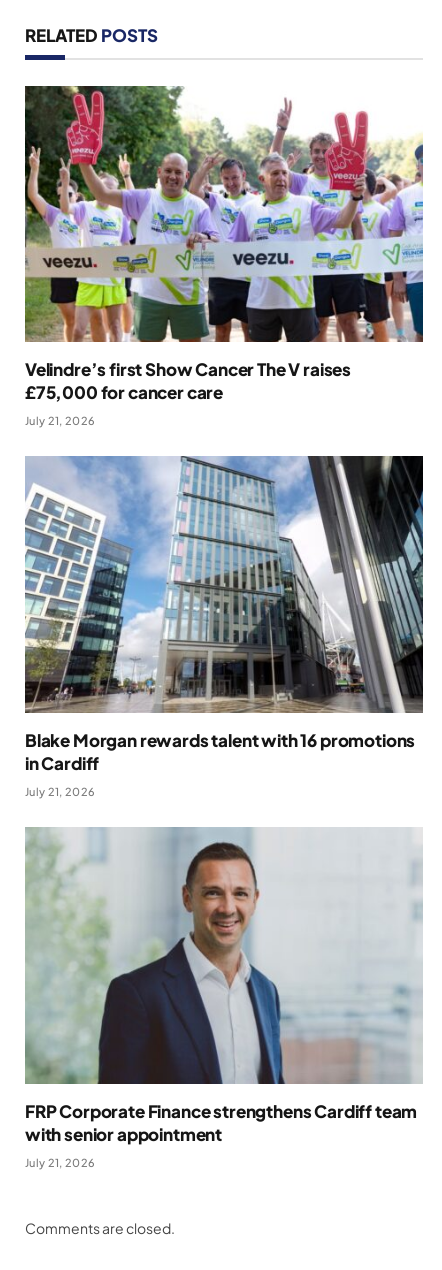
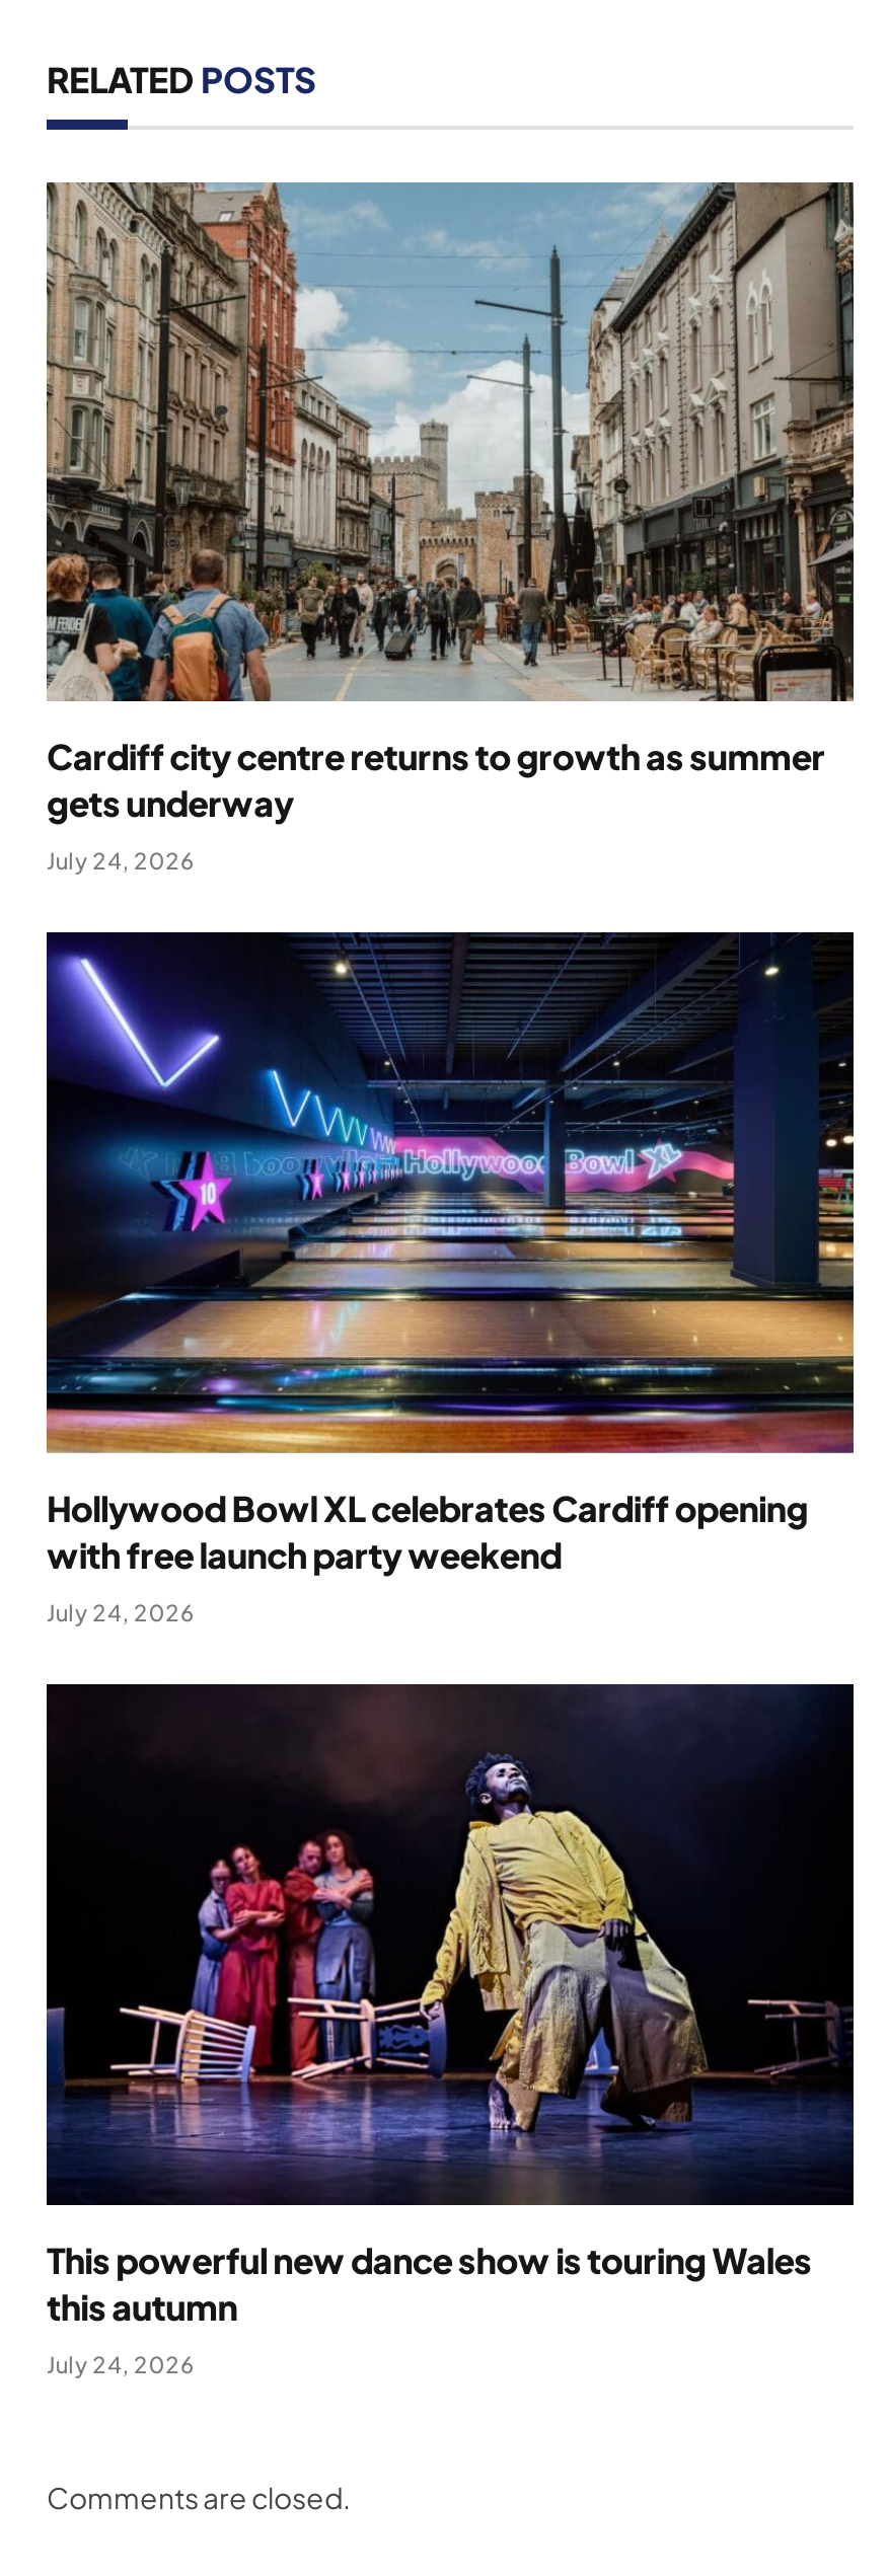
[24,85,424,403] [image] | Velindre’s first Show Cancer The V raises | £75,000 for cancer care -> [45,180,856,826] [image] | Cardiff city centre returns to growth as summer | gets underway
[25,414,95,427] July 21, 2026 -> [47,848,195,874] July 24, 2026
[24,455,424,774] [image] | Blake Morgan rewards talent with 16 promotions | in Cardiff -> [45,930,856,1577] [image] | Hollywood Bowl XL celebrates Cardiff opening | with free launch party weekend
[25,785,95,798] July 21, 2026 -> [47,1599,195,1626] July 24, 2026
[25,827,423,1145] [image] | FRP Corporate Finance strengthens Cardiff team | with senior appointment -> [45,1682,856,2329] [image] | This powerful new dance show is touring Wales | this autumn
[25,1156,95,1169] July 21, 2026 -> [47,2351,195,2377] July 24, 2026

